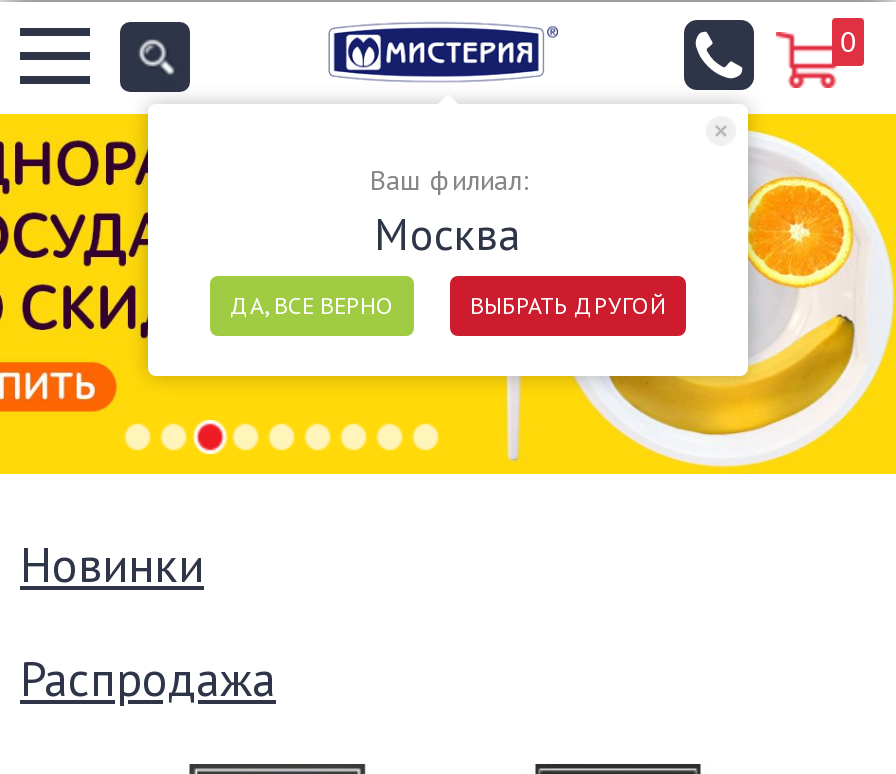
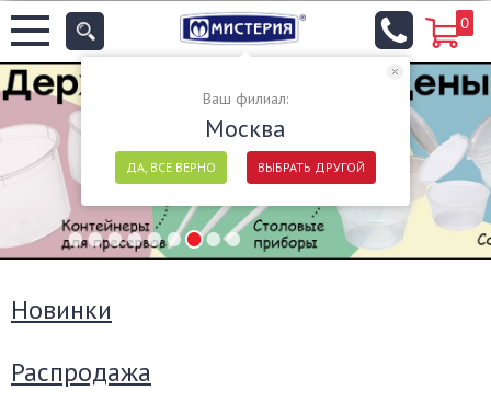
[6,112,890,476] [image] -> [3,61,488,261] [image]

